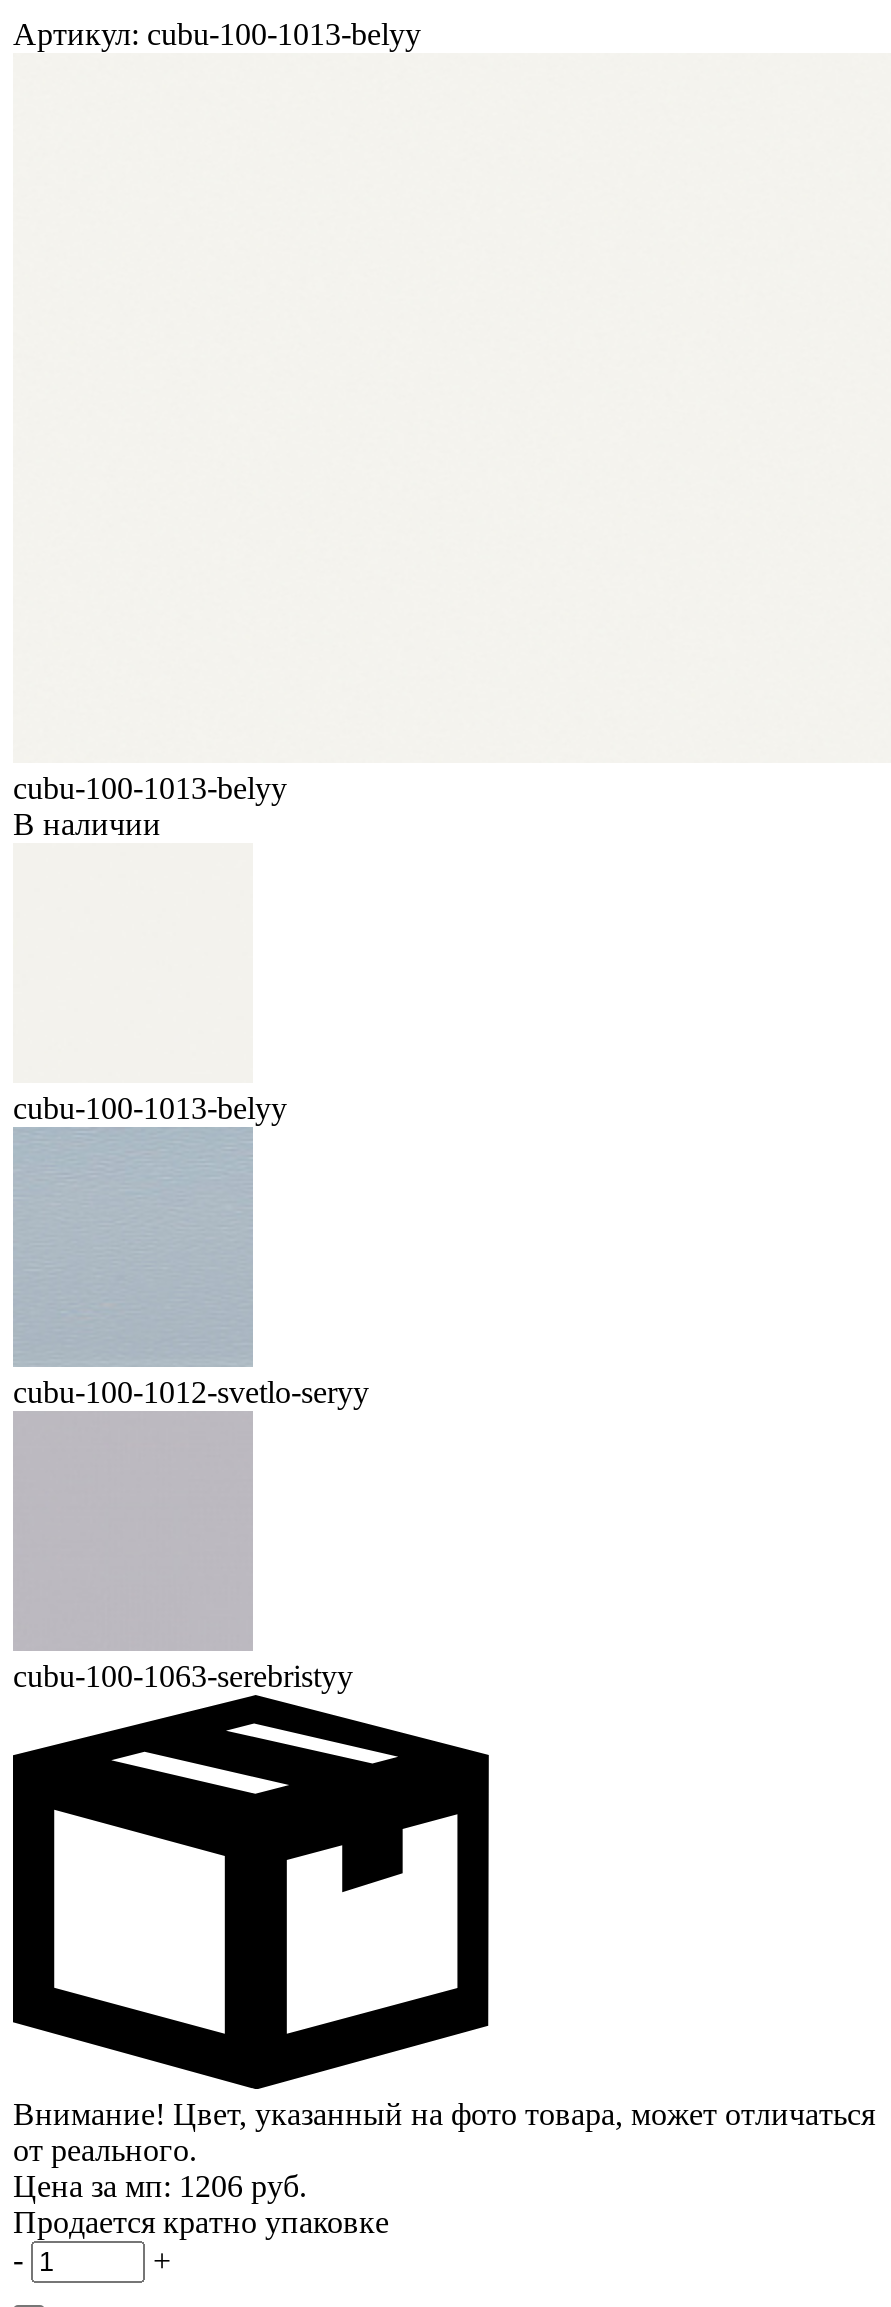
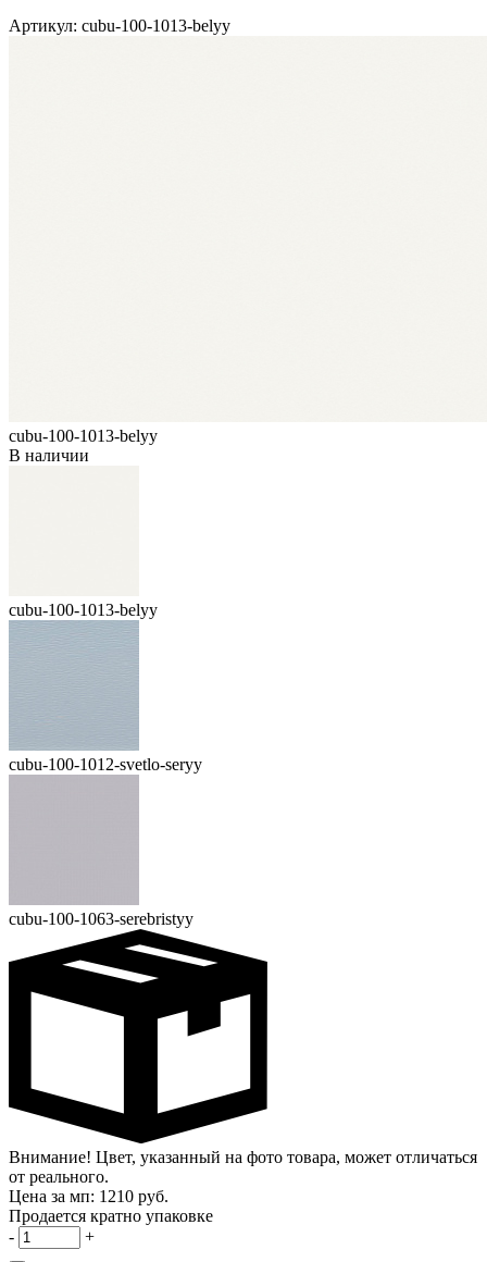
[13,2168,307,2202] Цена за мп: 1206 руб. -> [9,1187,168,1205] Цена за мп: 1210 руб.

